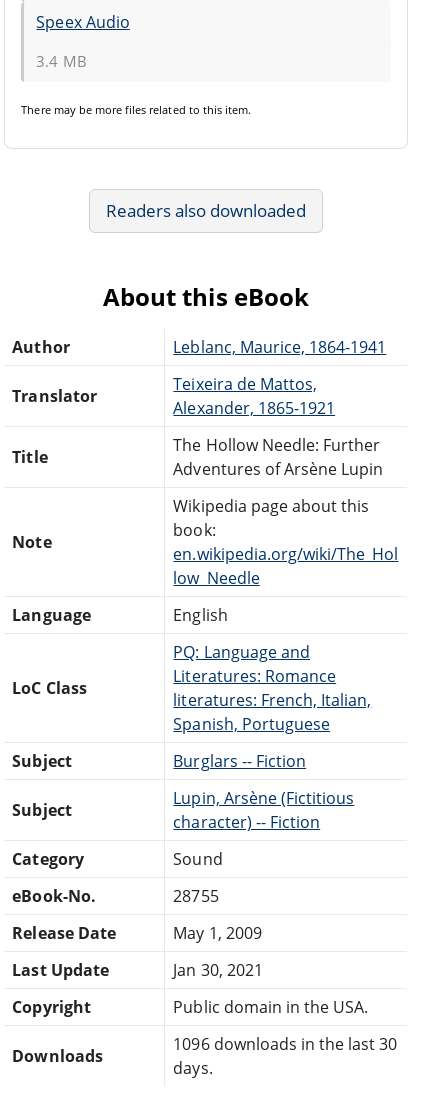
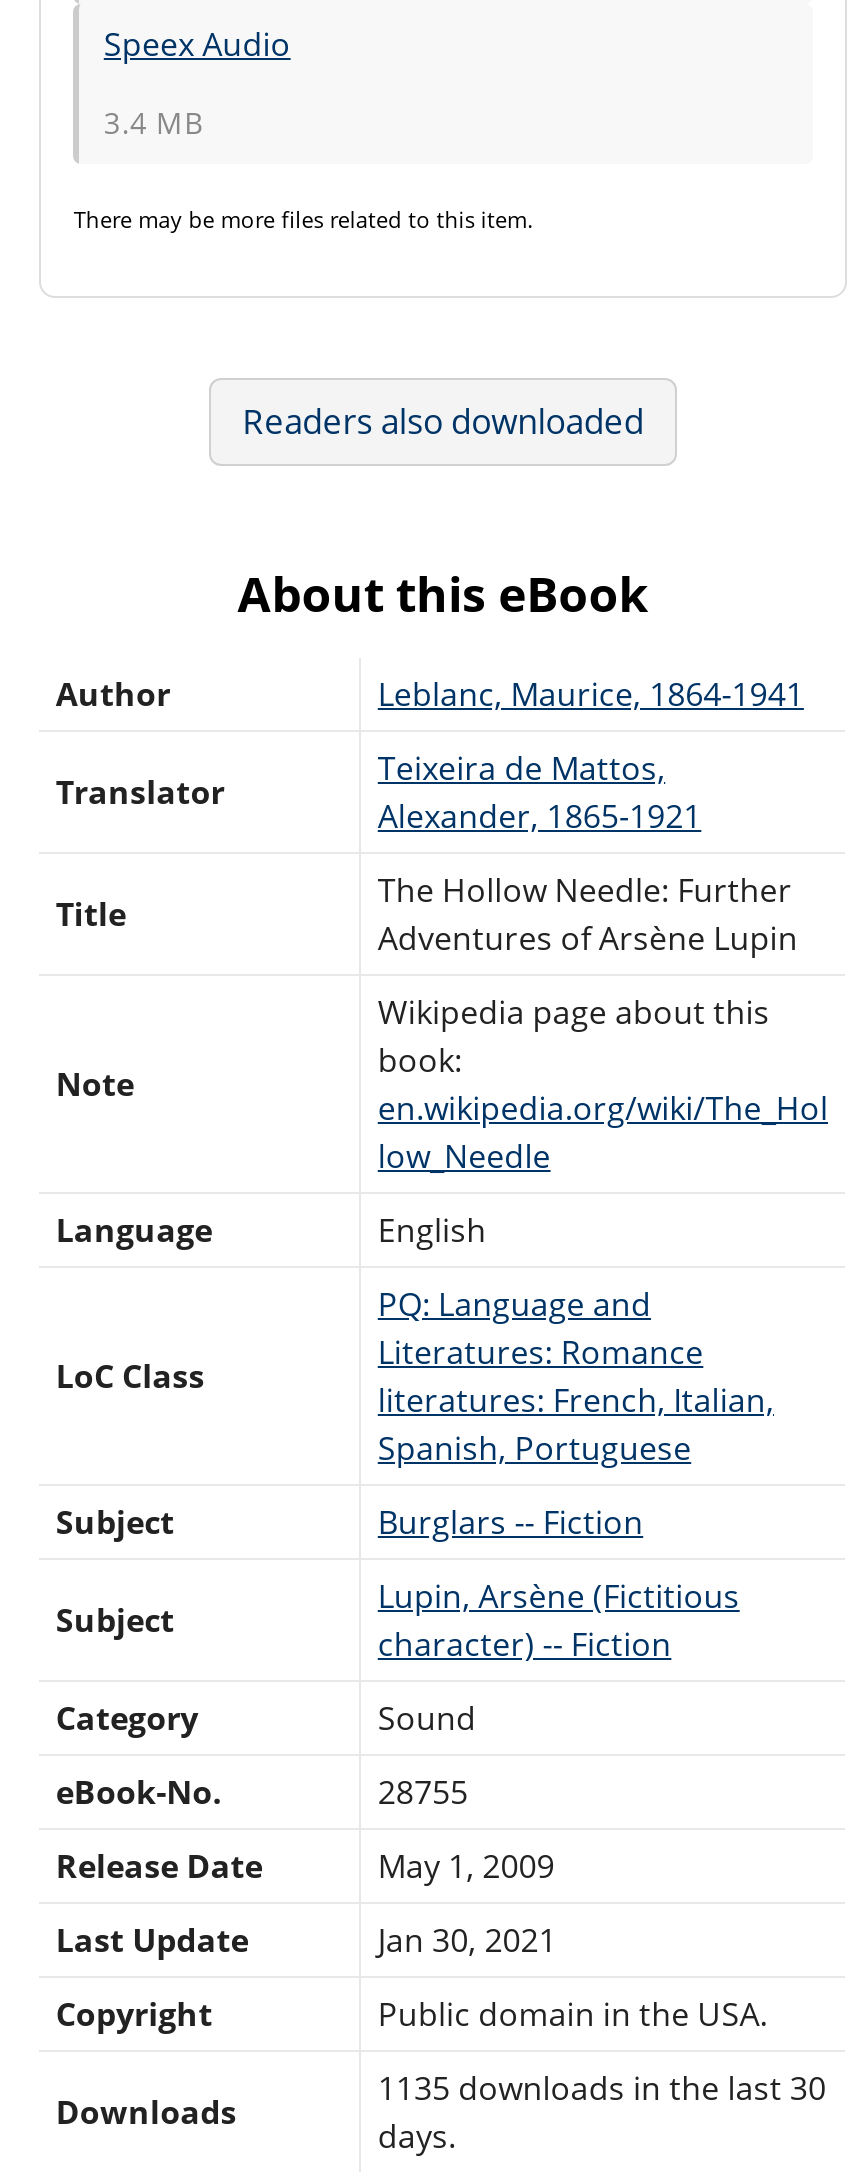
[173,1032,397,1054] 1096 downloads in the last 30 -> [378,2065,826,2109] 1135 downloads in the last 30

